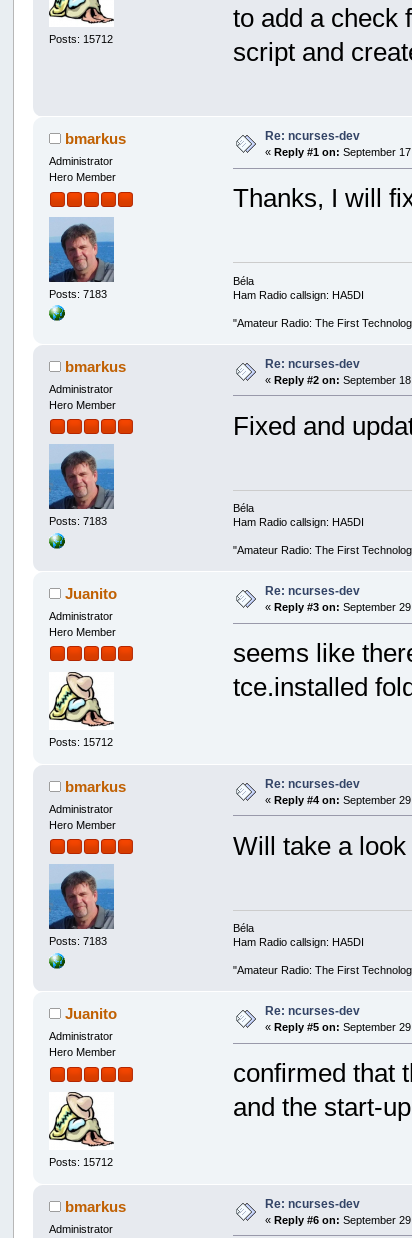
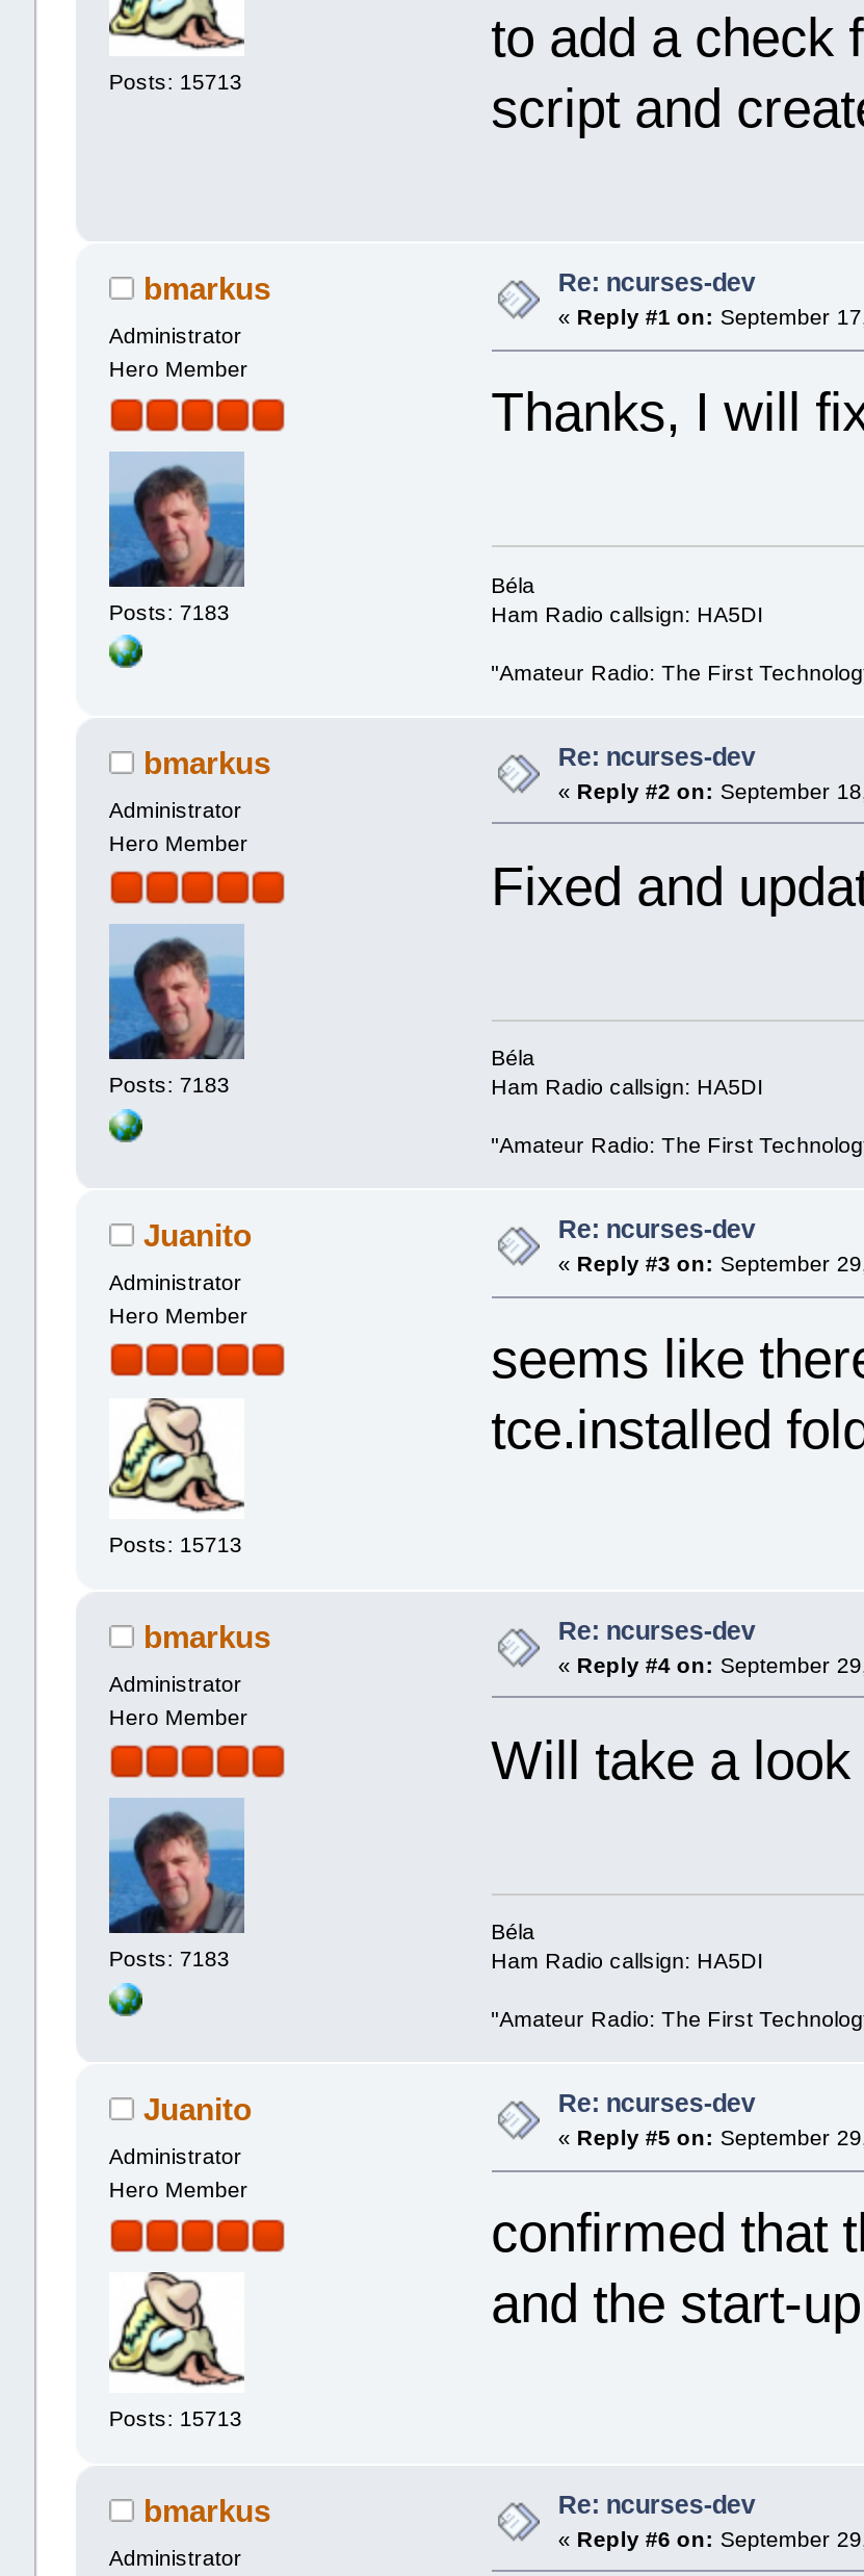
[49,33,113,45] Posts: 15712 -> [109,68,242,93] Posts: 15713
[49,736,113,748] Posts: 15712 -> [109,1531,242,1556] Posts: 15713
[49,1156,113,1168] Posts: 15712 -> [109,2405,242,2430] Posts: 15713

